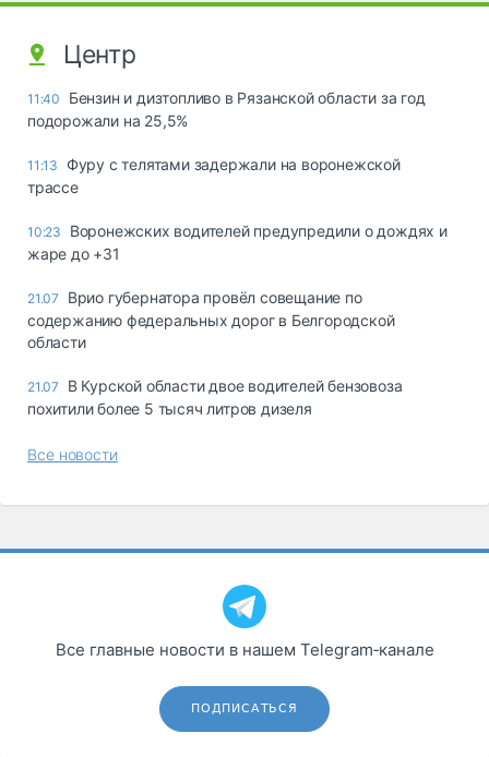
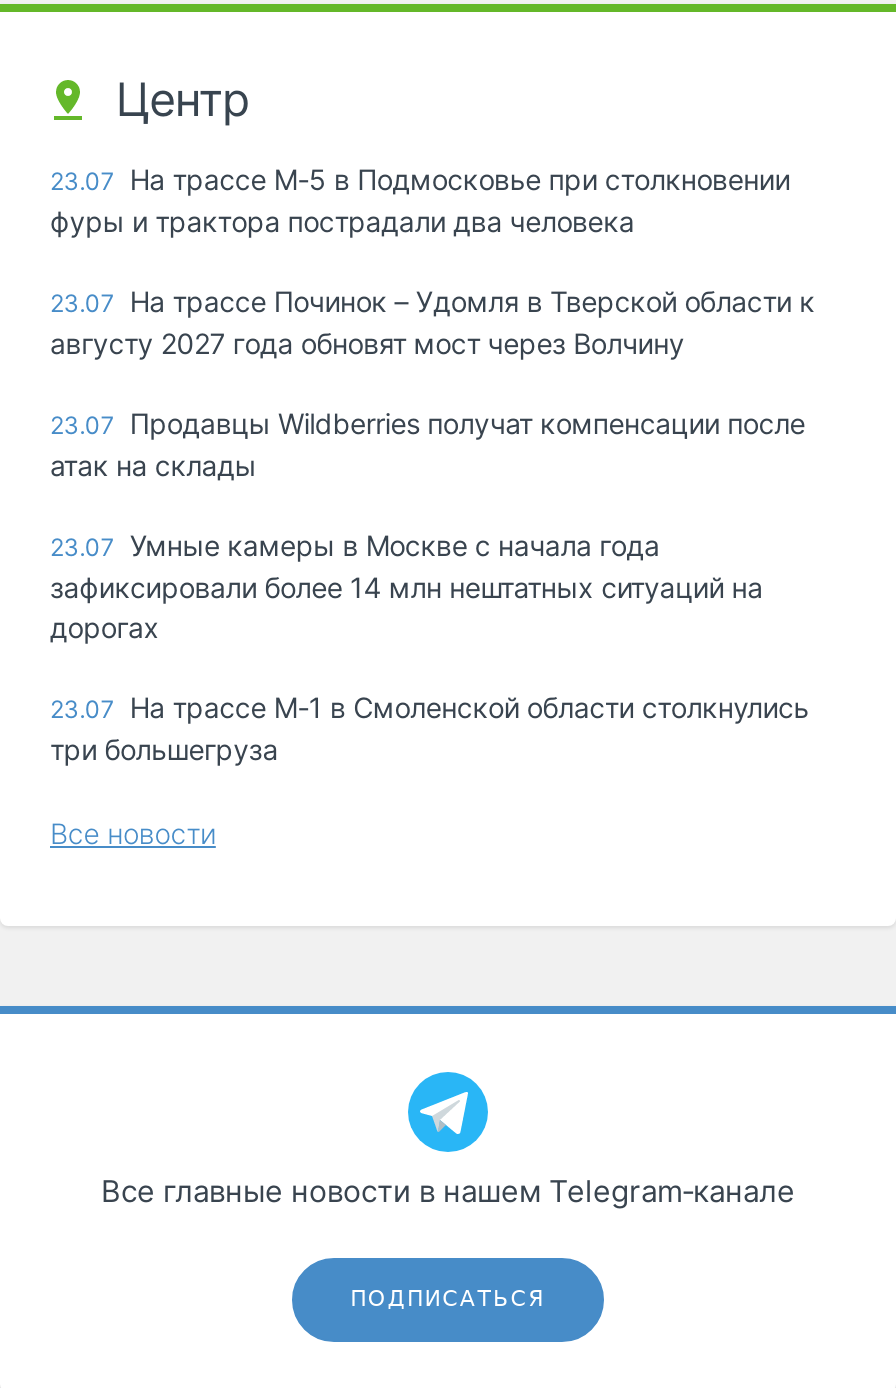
[27,88,425,130] 11:40 Бензин и дизтопливо в Рязанской области за год | подорожали на 25,5% -> [50,162,790,238] 23.07 На трассе М-5 в Подмосковье при столкновении | фуры и трактора пострадали два человека
[27,155,400,196] 11:13 Фуру с телятами задержали на воронежской | трассе -> [50,284,815,360] 23.07 На трассе Починок – Удомля в Тверской области к | августу 2027 года обновят мост через Волчину
[27,222,447,263] 10:23 Воронежских водителей предупредили о дождях и | жаре до +31 -> [50,406,805,482] 23.07 Продавцы Wildberries получат компенсации после | атак на склады
[27,288,394,351] 21.07 Врио губернатора провёл совещание по | содержанию федеральных дорог в Белгородской | области -> [50,528,763,644] 23.07 Умные камеры в Москве с начала года | зафиксировали более 14 млн нештатных ситуаций на | дорогах
[27,376,402,418] 21.07 В Курской области двое водителей бензовоза | похитили более 5 тысяч литров дизеля -> [50,690,809,766] 23.07 На трассе М-1 в Смоленской области столкнулись | три большегруза

